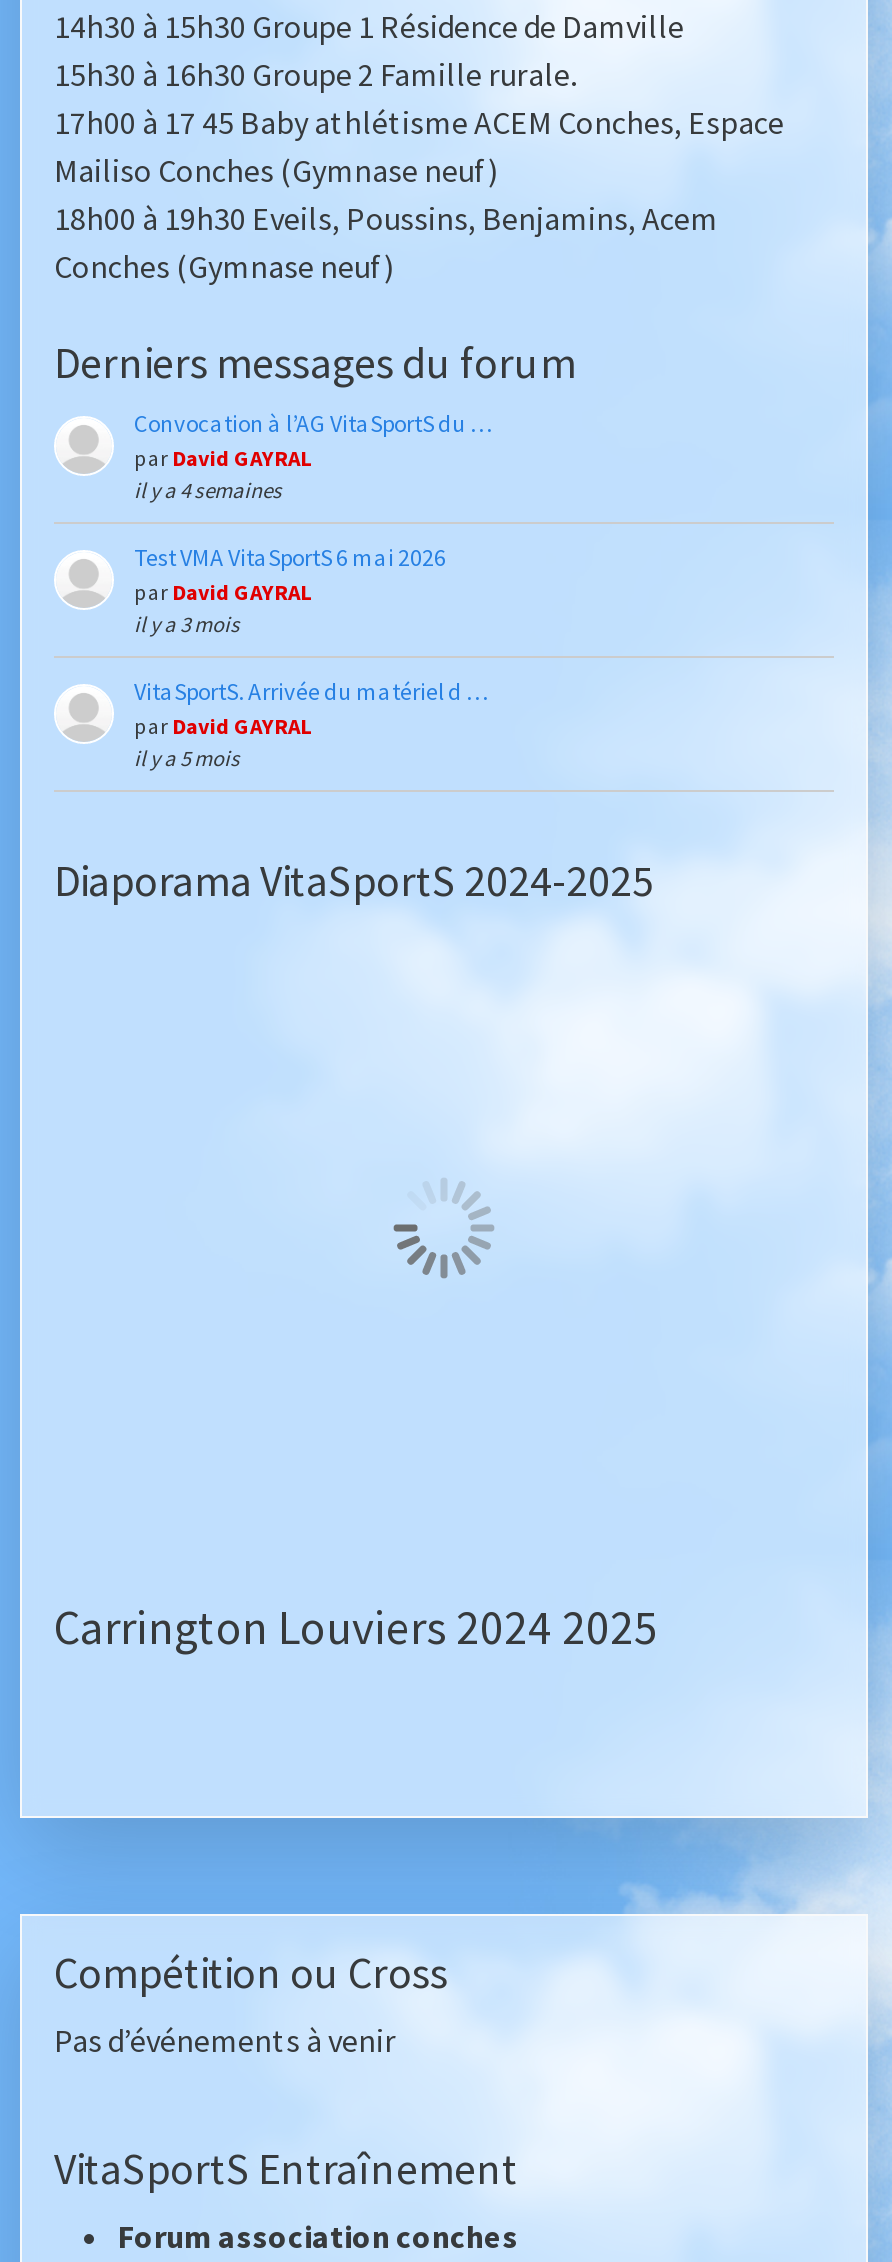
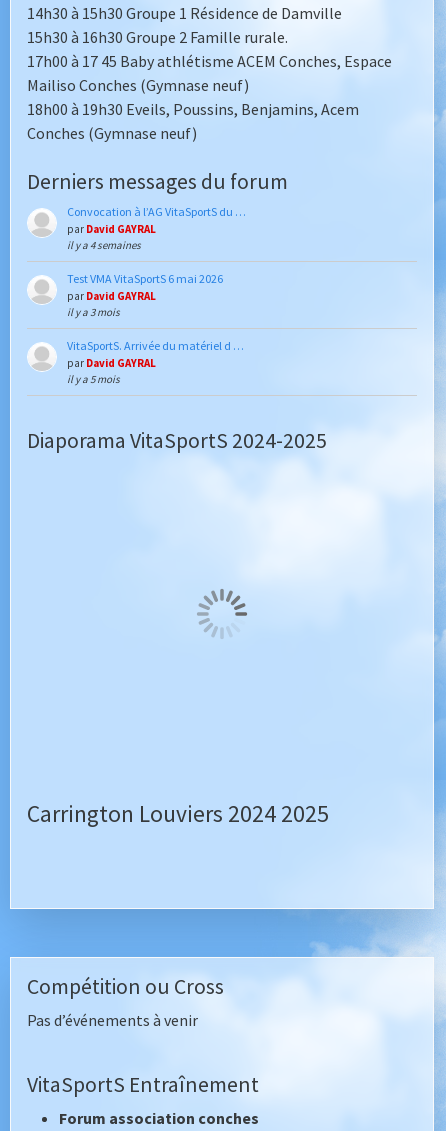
[394,1182,492,1278] [image] -> [198,589,247,637] [image]

